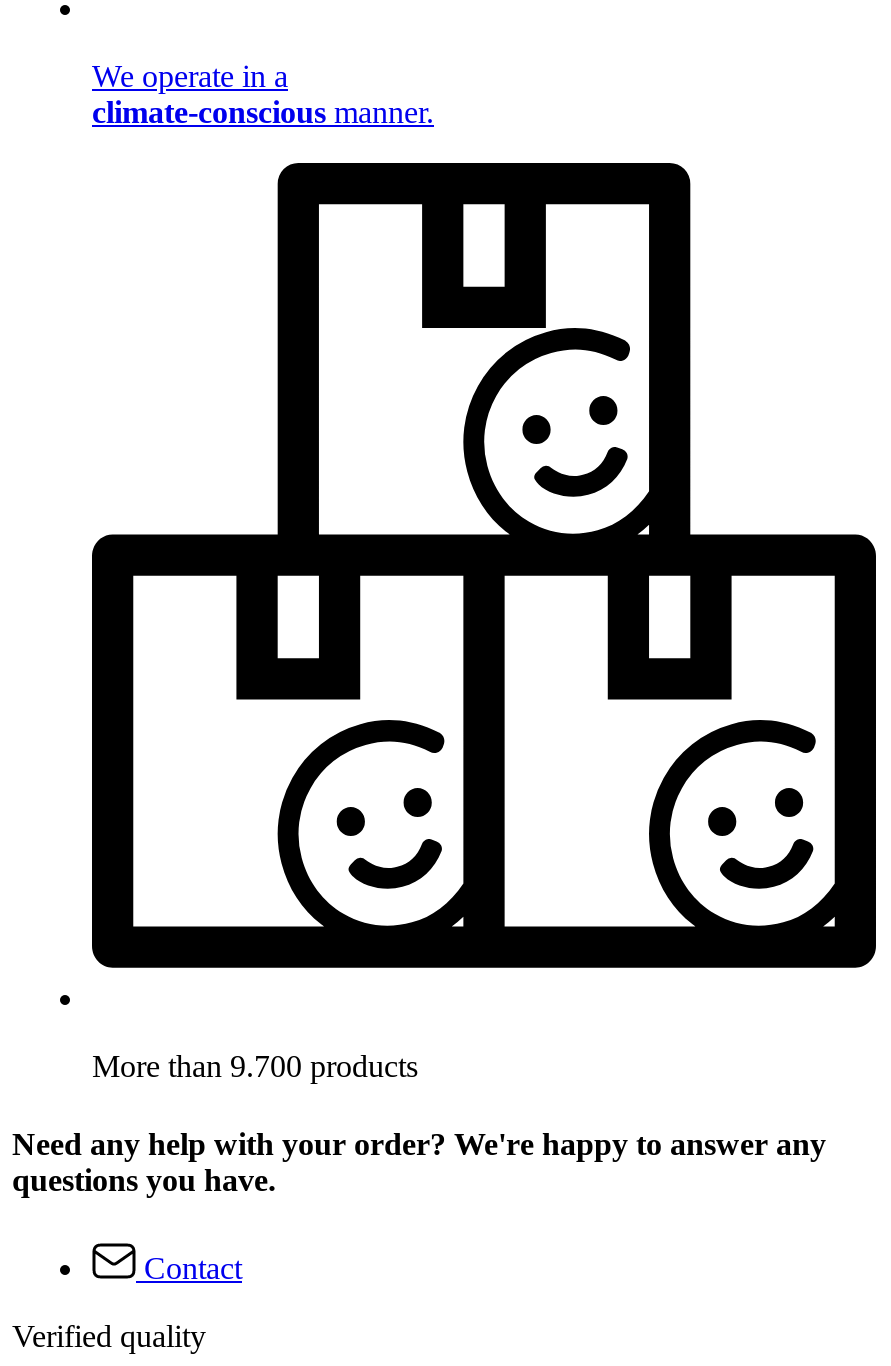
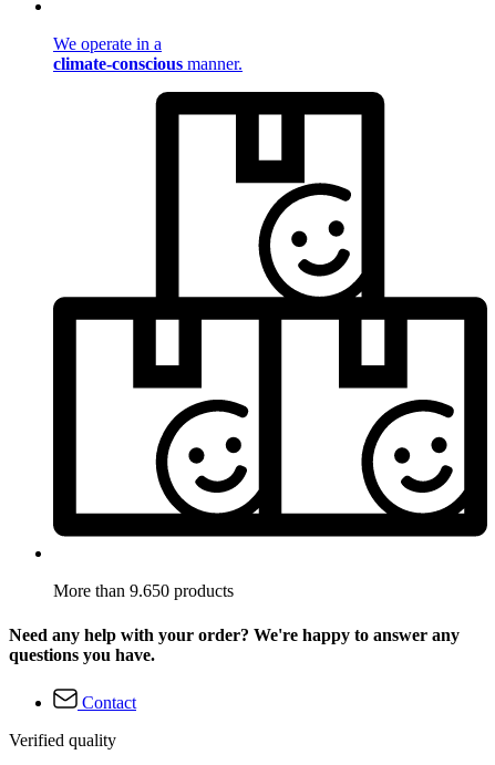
[92,1049,418,1083] More than 9.700 products -> [53,582,234,600] More than 9.650 products

